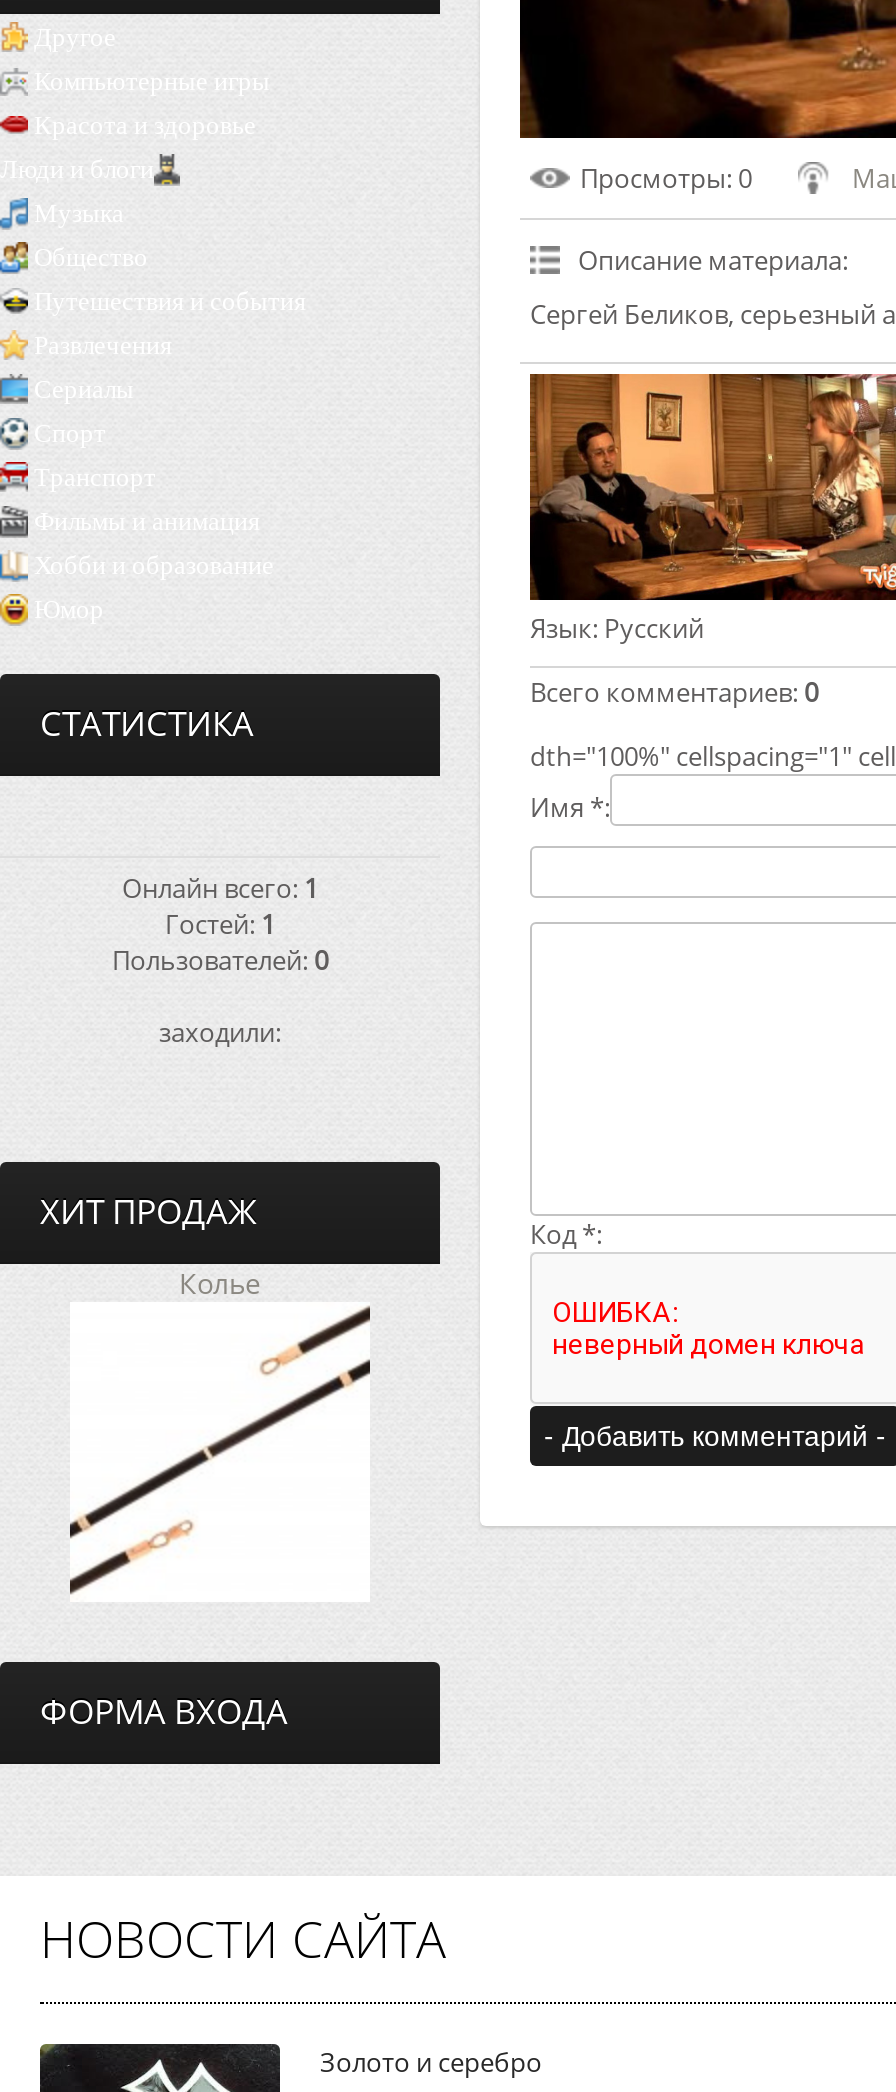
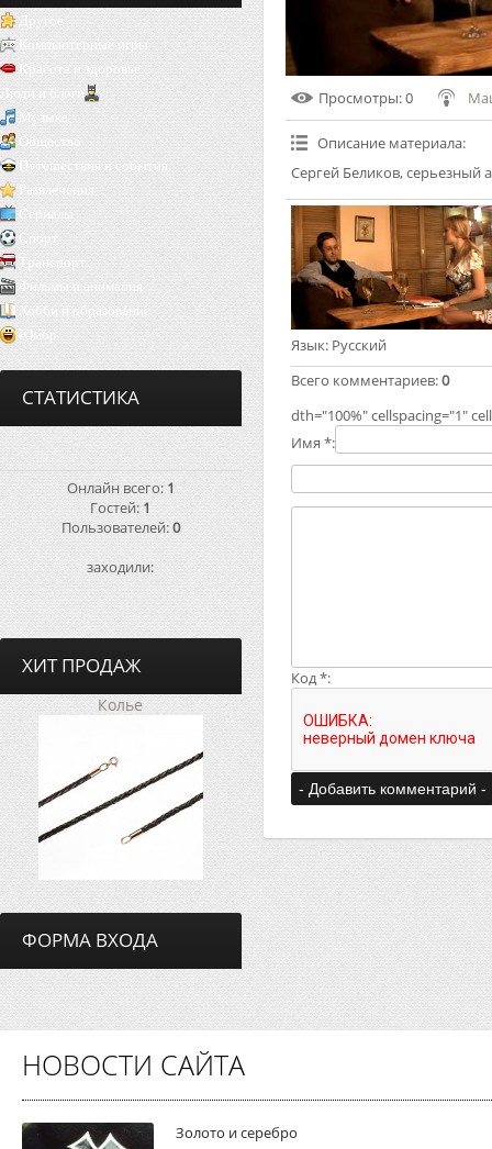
[68,1306,372,1594] [image] -> [37,718,204,874] [image]

